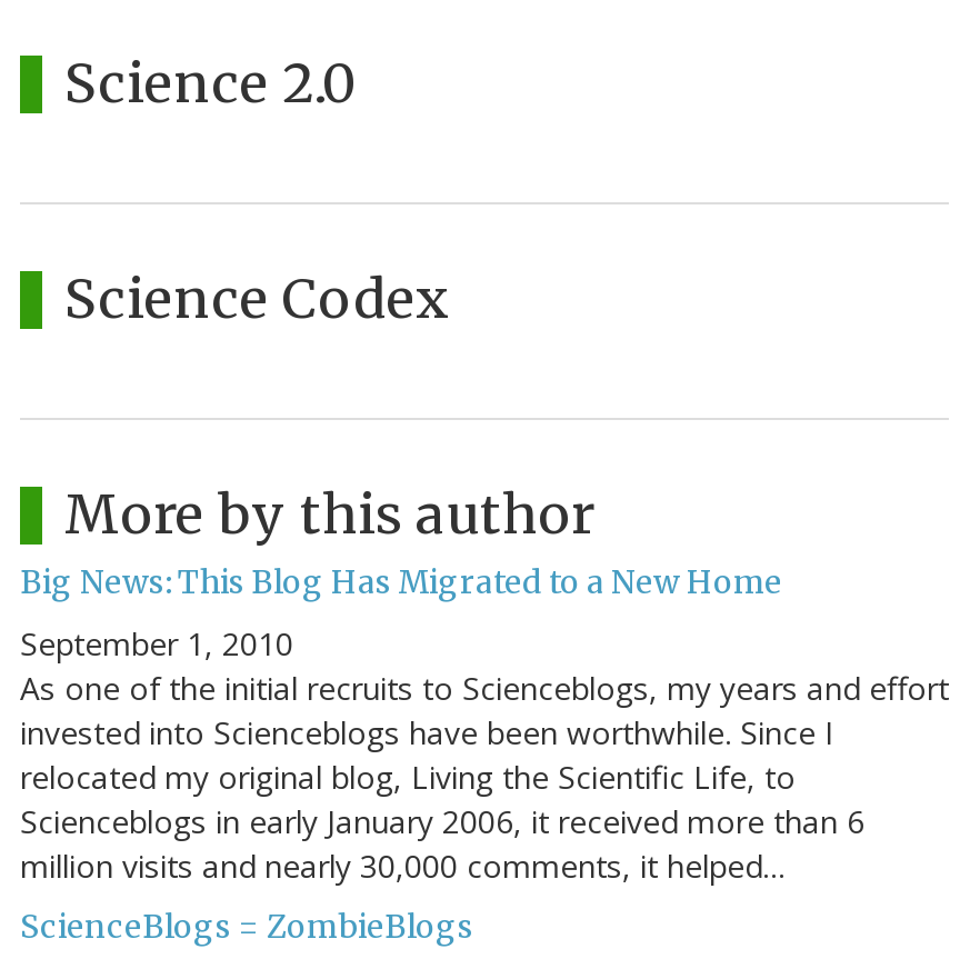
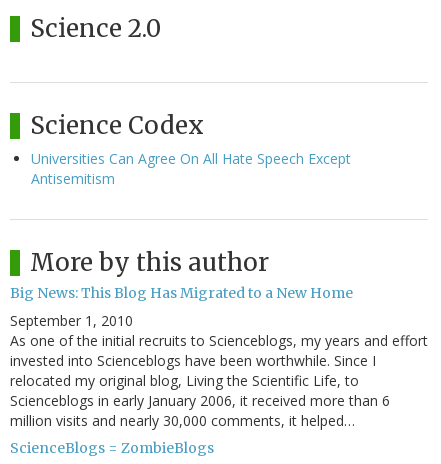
none -> [31,149,351,188] Universities Can Agree On All Hate Speech Except | Antisemitism

